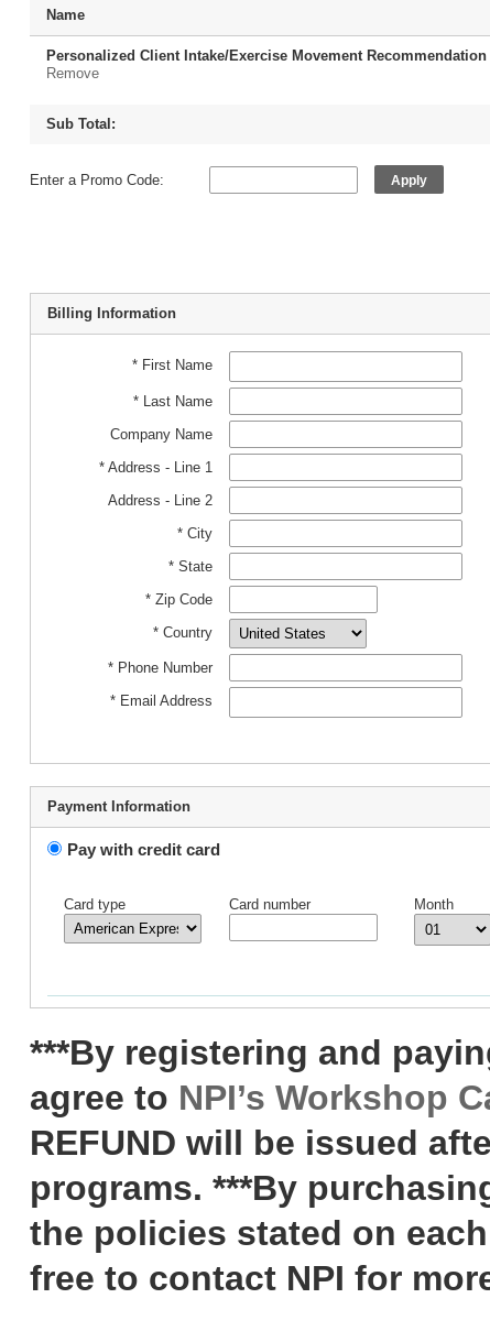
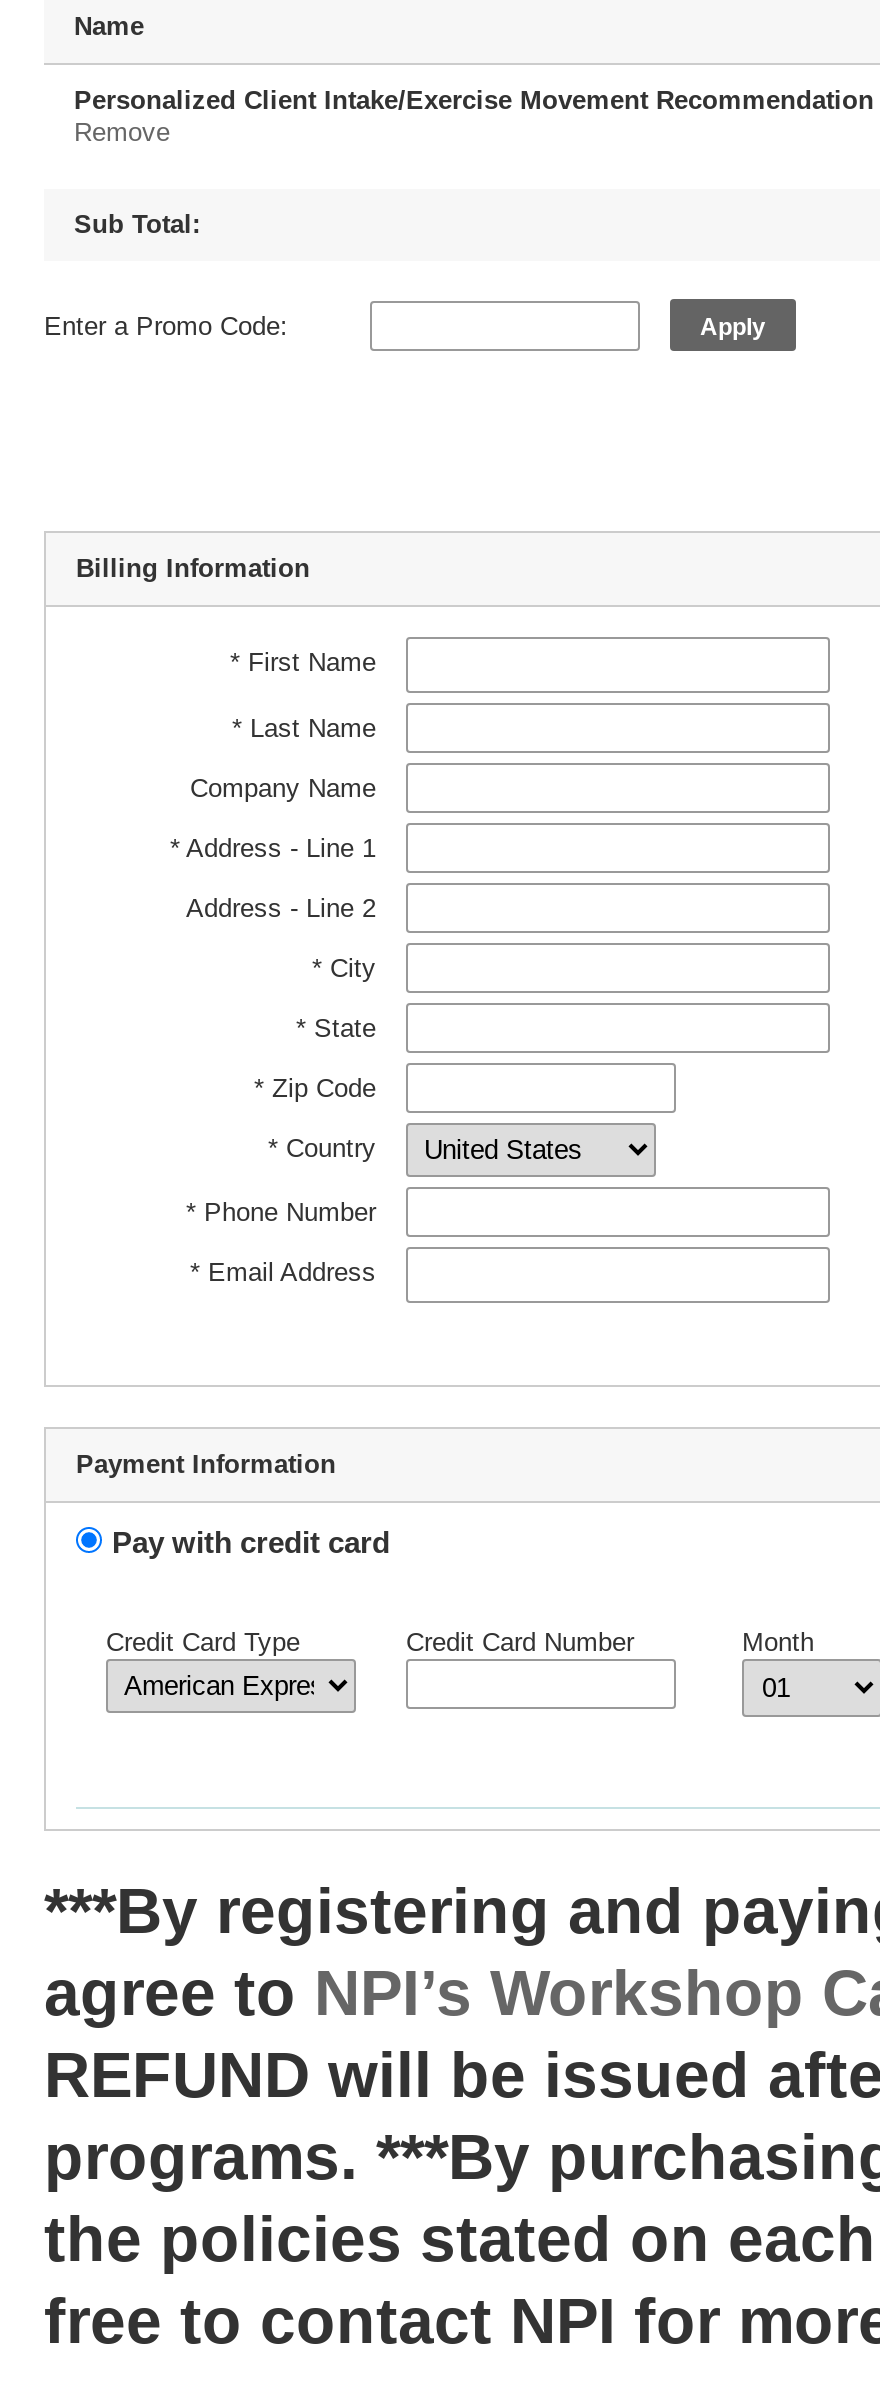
[64,896,311,913] Card type | Card number -> [106,1627,634,1657] Credit Card Type | Credit Card Number

